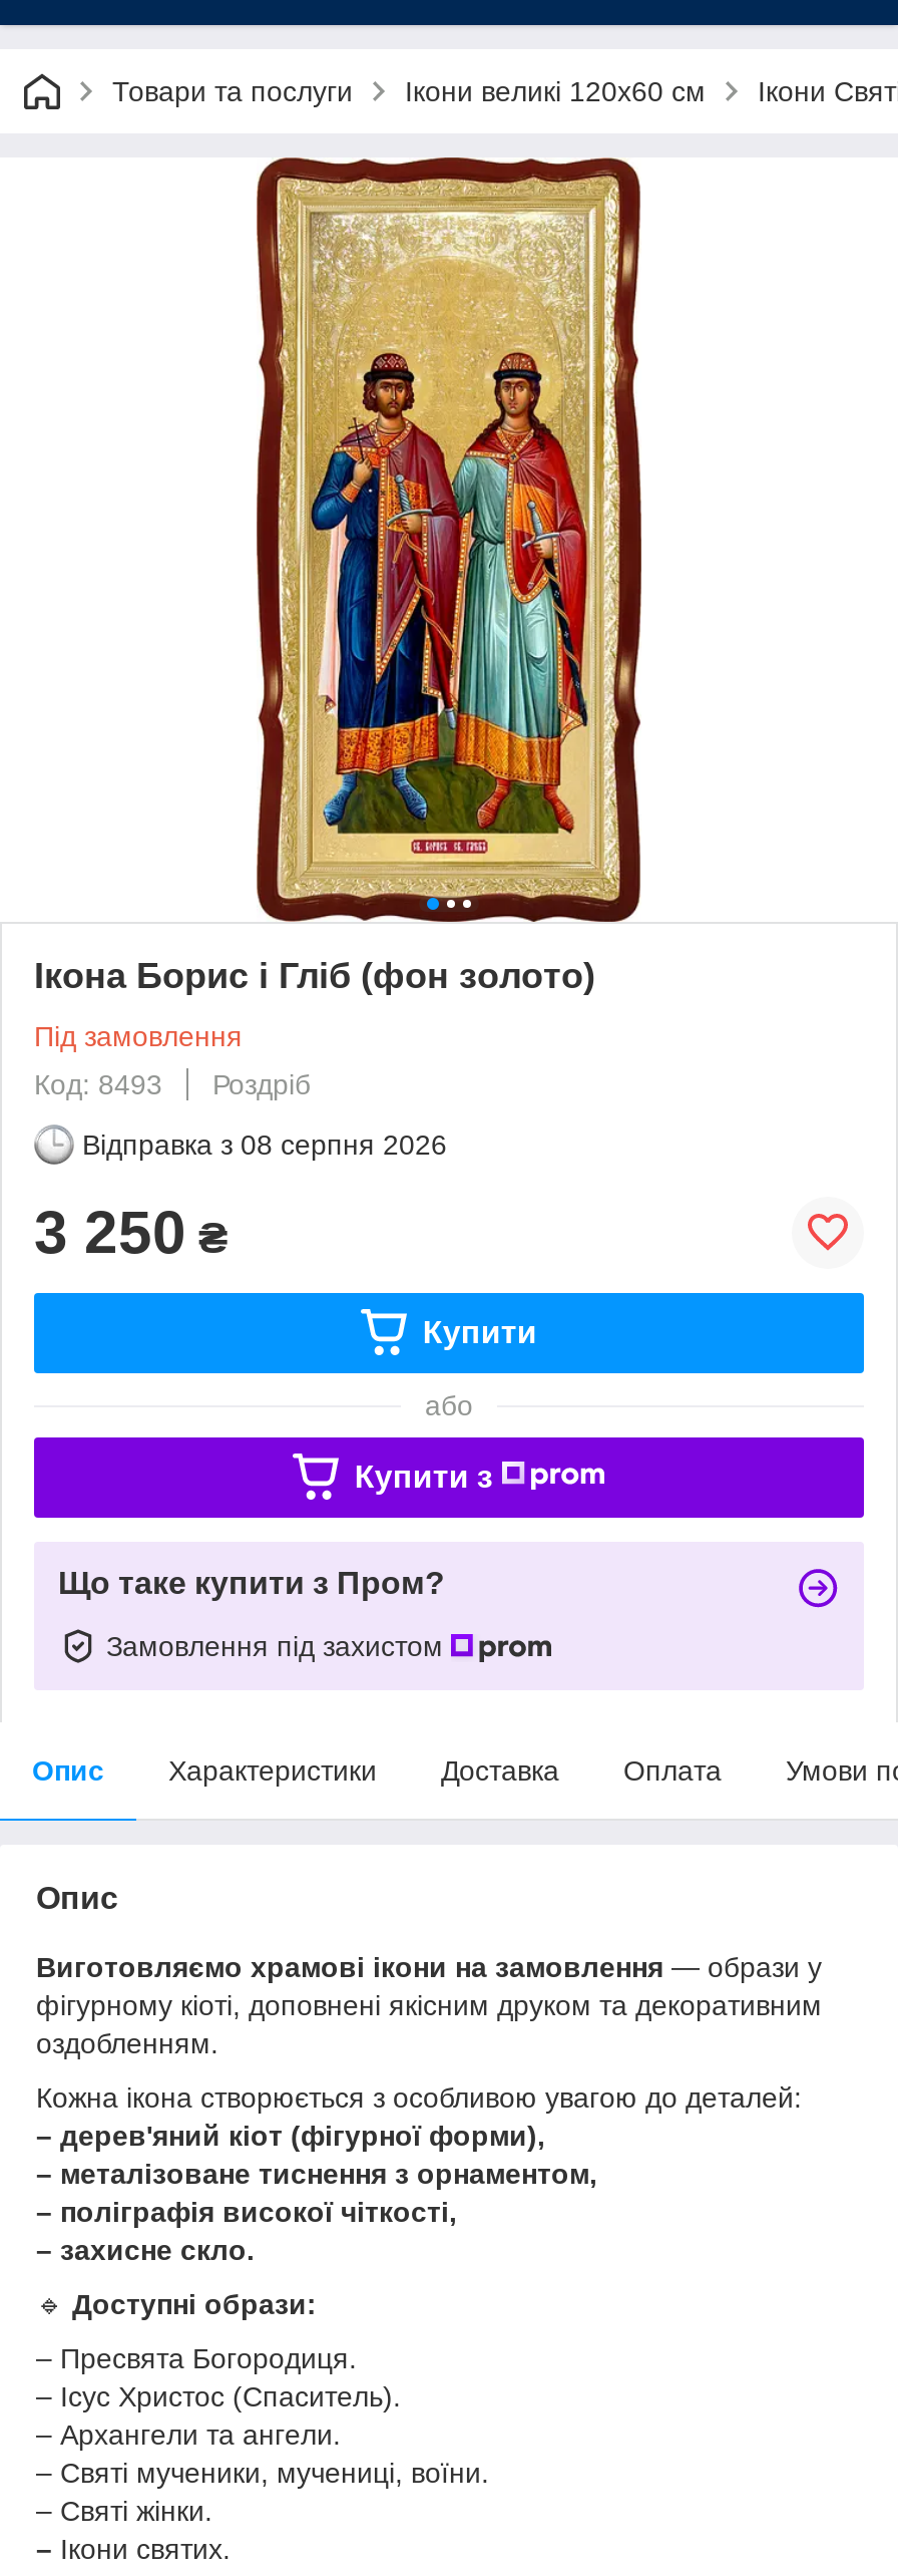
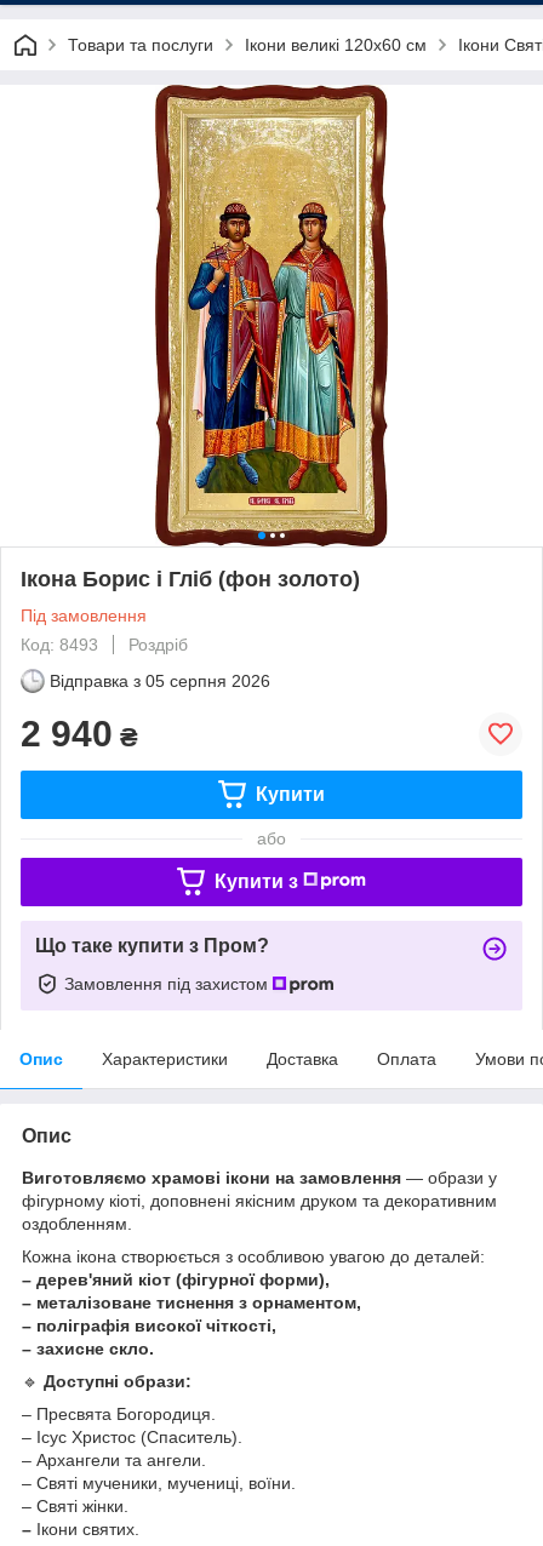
[82,1128,447,1160] Відправка з 08 серпня 2026 -> [50,671,270,690] Відправка з 05 серпня 2026
[34,1198,229,1265] 3 250 ₴ -> [21,713,138,753] 2 940 ₴

